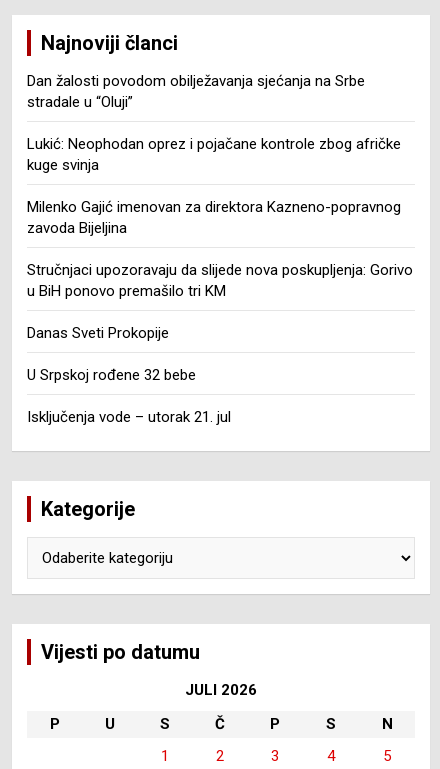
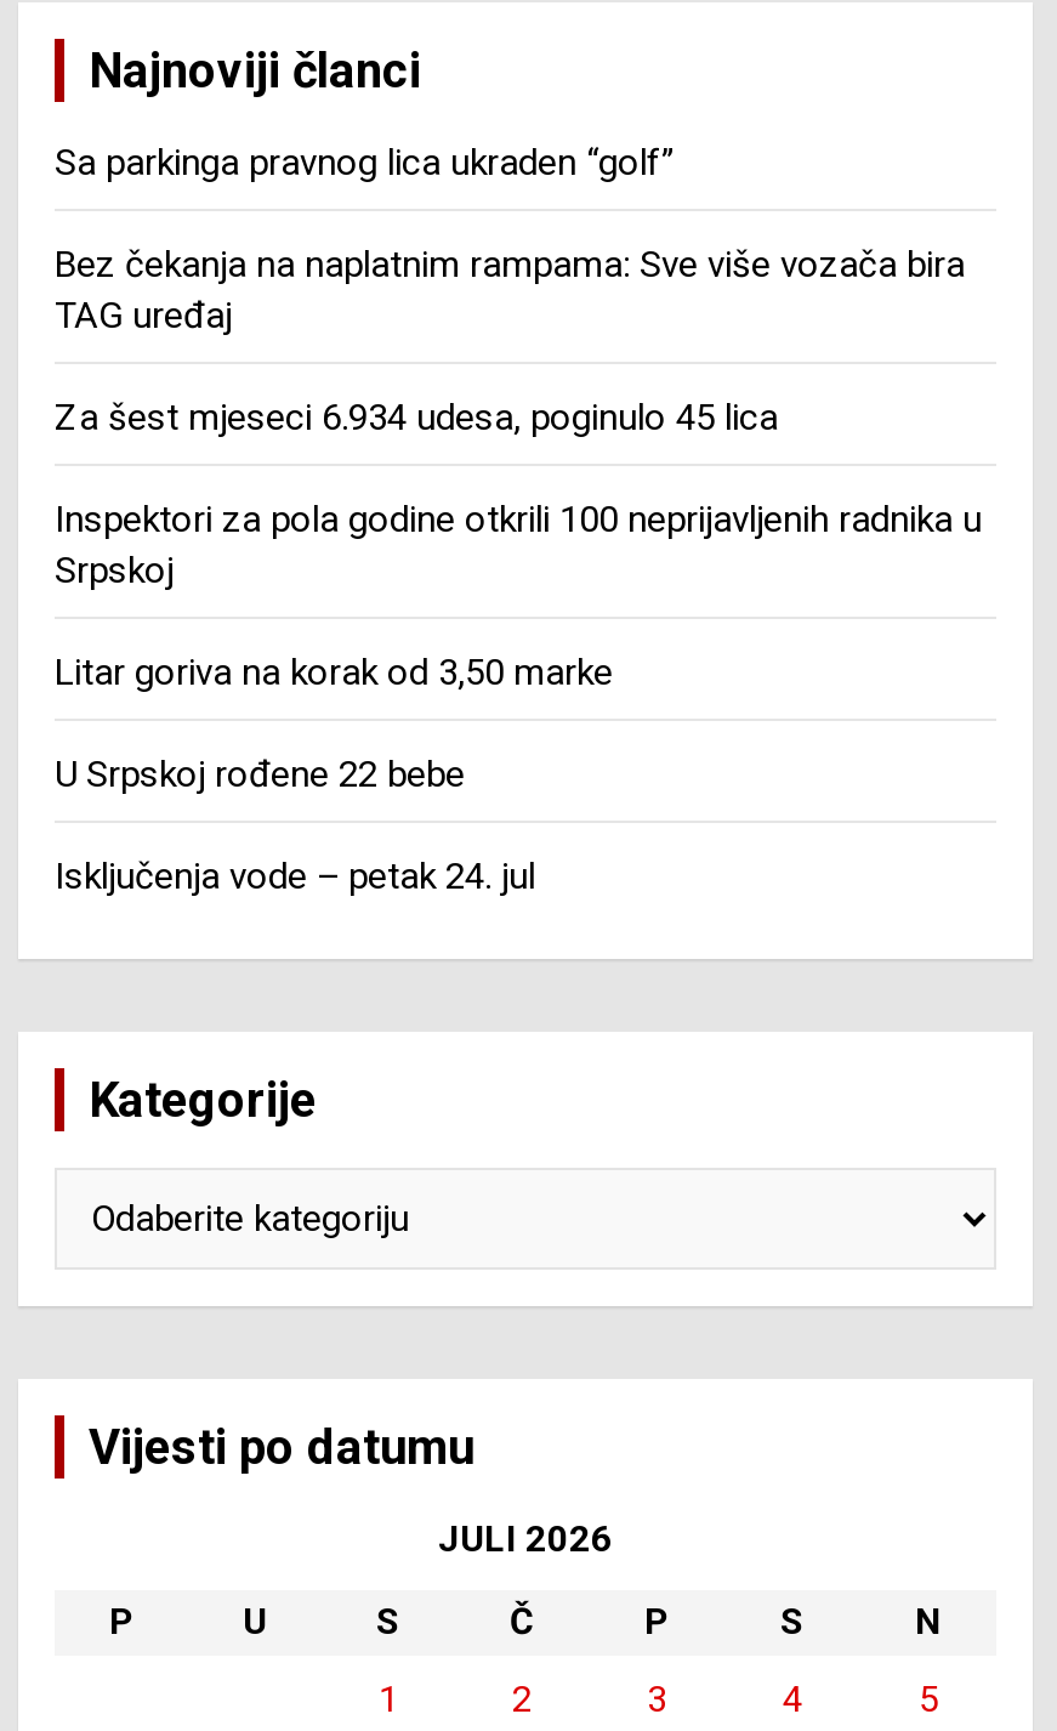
[27,72,365,111] Dan žalosti povodom obilježavanja sjećanja na Srbe | stradale u “Oluji” -> [55,140,674,184] Sa parkinga pravnog lica ukraden “golf”
[27,135,401,174] Lukić: Neophodan oprez i pojačane kontrole zbog afričke | kuge svinja -> [55,242,965,336] Bez čekanja na naplatnim rampama: Sve više vozača bira | TAG uređaj
[27,198,401,237] Milenko Gajić imenovan za direktora Kazneno-popravnog | zavoda Bijeljina -> [55,395,778,438] Za šest mjeseci 6.934 udesa, poginulo 45 lica
[27,261,413,300] Stručnjaci upozoravaju da slijede nova poskupljenja: Gorivo | u BiH ponovo premašilo tri KM -> [55,497,982,591] Inspektori za pola godine otkrili 100 neprijavljenih radnika u | Srpskoj
[27,324,169,342] Danas Sveti Prokopije -> [55,650,613,693] Litar goriva na korak od 3,50 marke
[27,366,196,384] U Srpskoj rođene 32 bebe -> [55,752,465,795] U Srpskoj rođene 22 bebe
[27,408,231,426] Isključenja vode – utorak 21. jul -> [55,854,535,897] Isključenja vode – petak 24. jul

